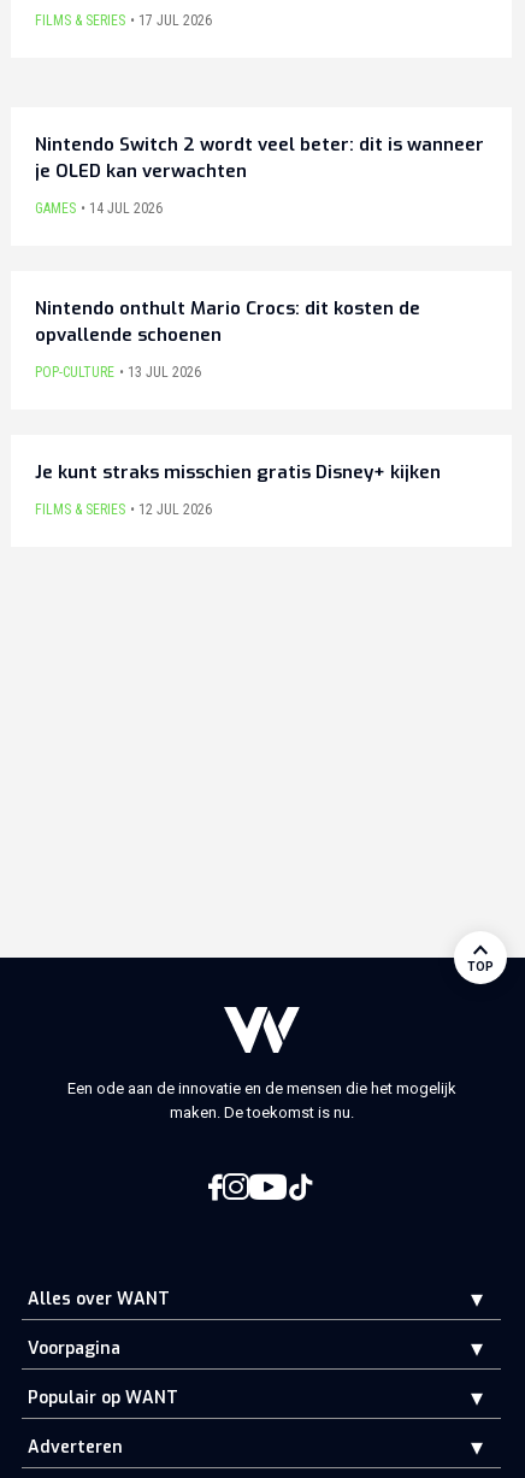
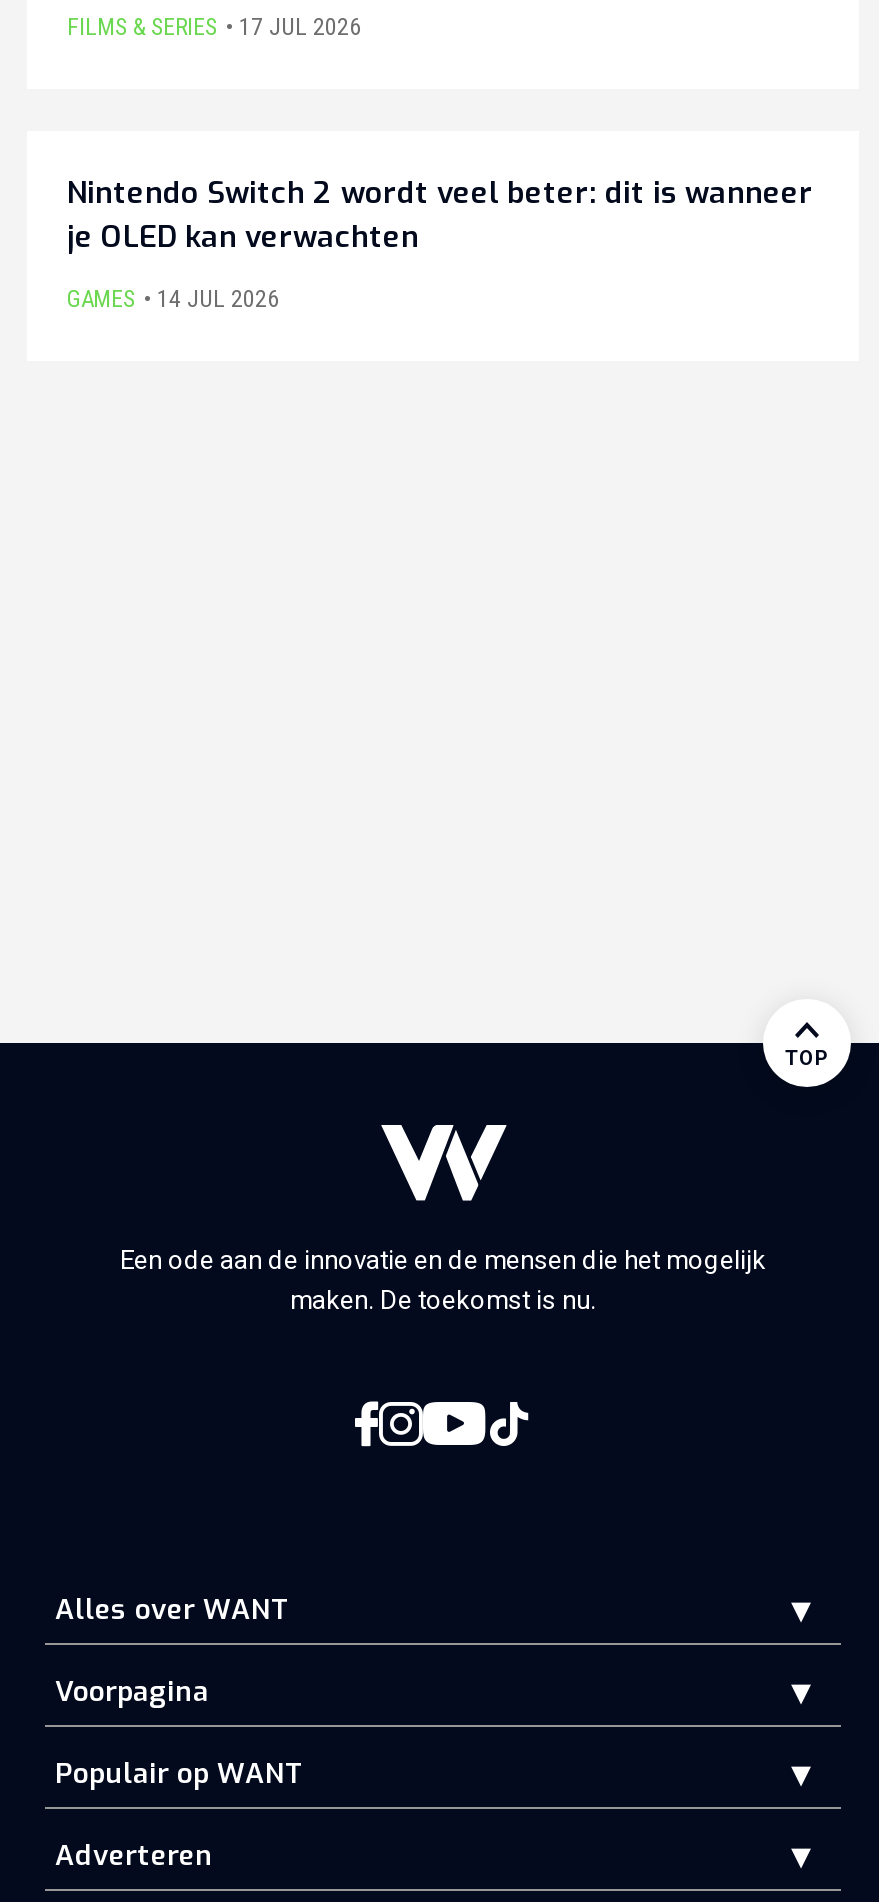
[35,296,420,381] Nintendo onthult Mario Crocs: dit kosten de | opvallende schoenen | POP-CULTURE 13 JUL 2026 -> none
[35,460,441,518] Je kunt straks misschien gratis Disney+ kijken | FILMS & SERIES 12 JUL 2026 -> none

